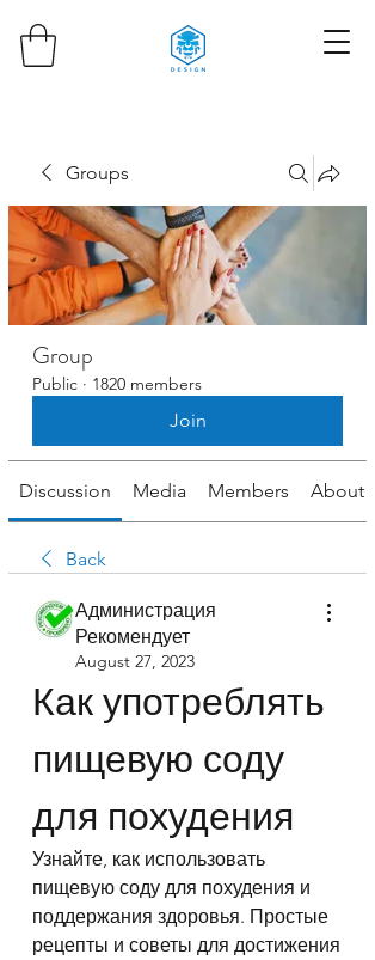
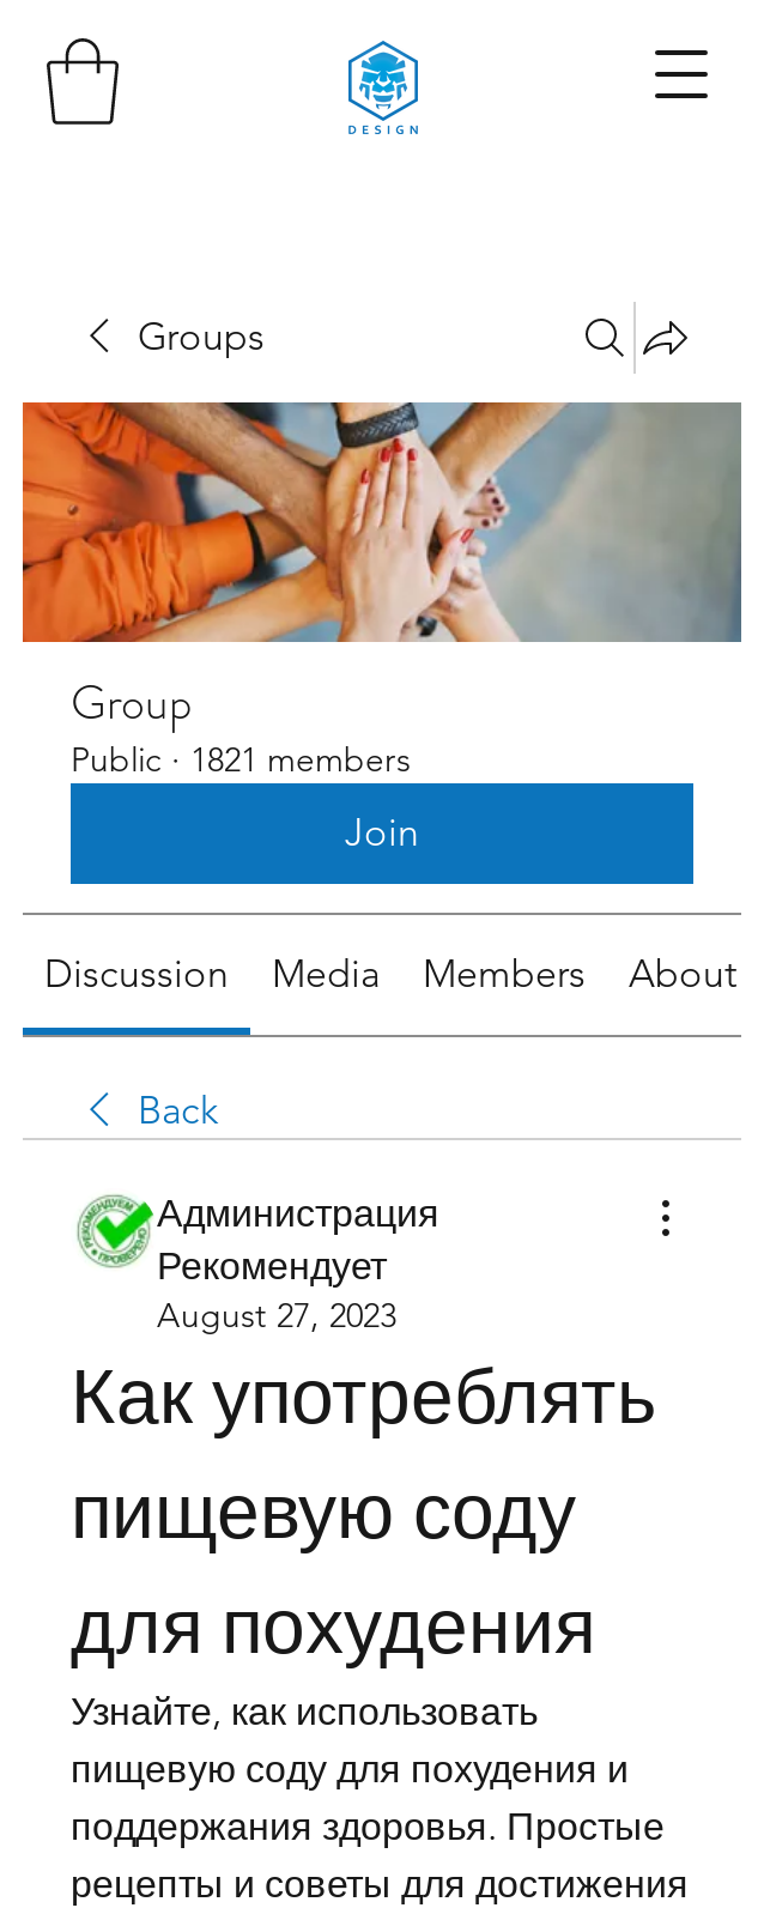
[32,373,202,394] Public · 1820 members -> [71,737,411,780] Public · 1821 members

